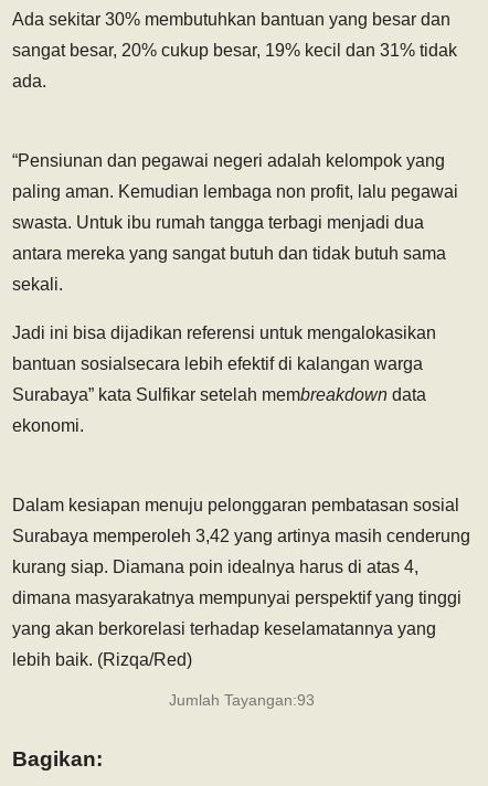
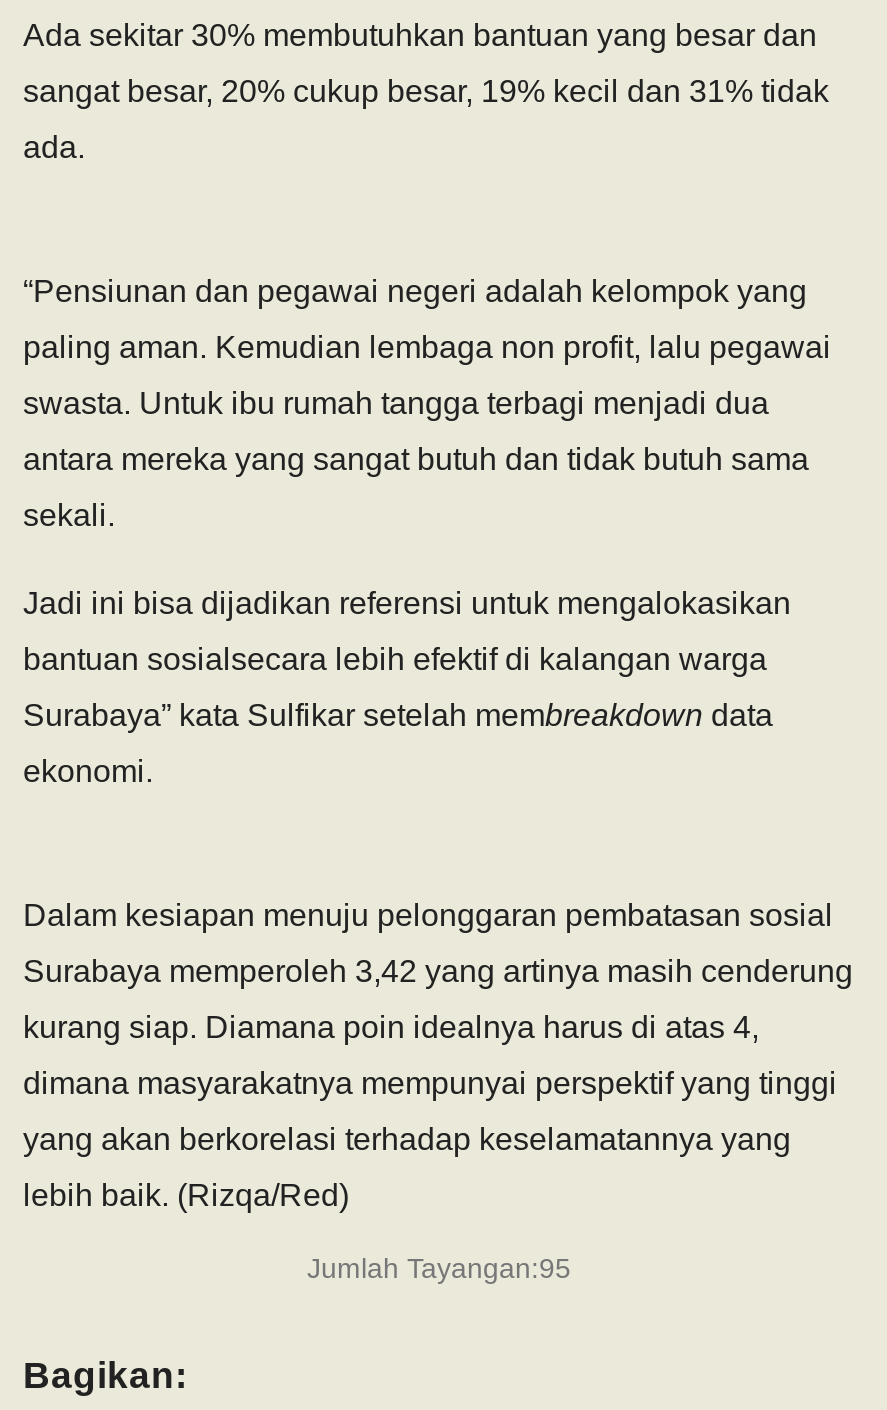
[169,691,315,709] Jumlah Tayangan:93 -> [307,1252,571,1284] Jumlah Tayangan:95

